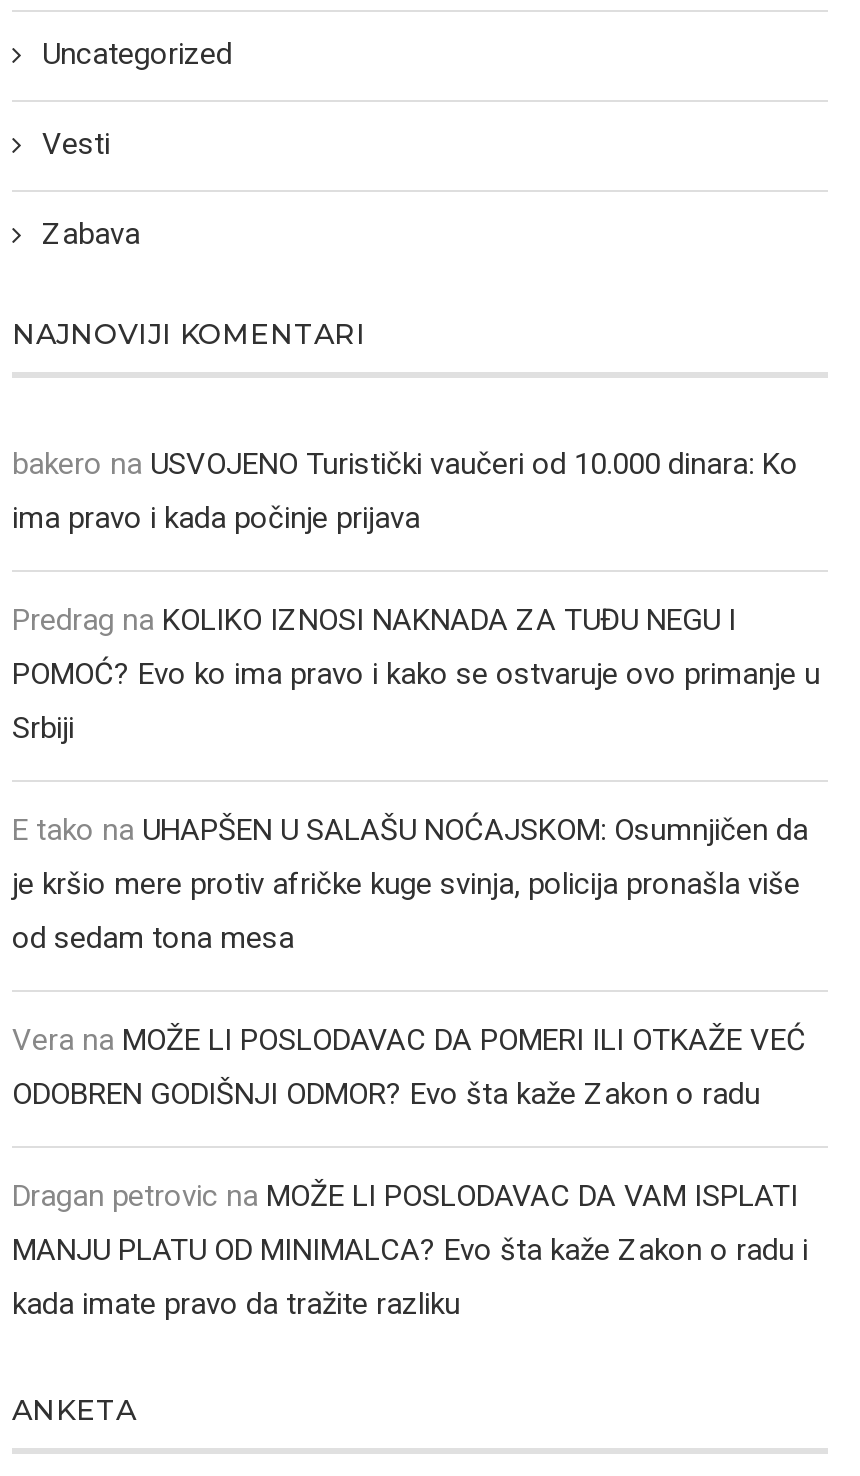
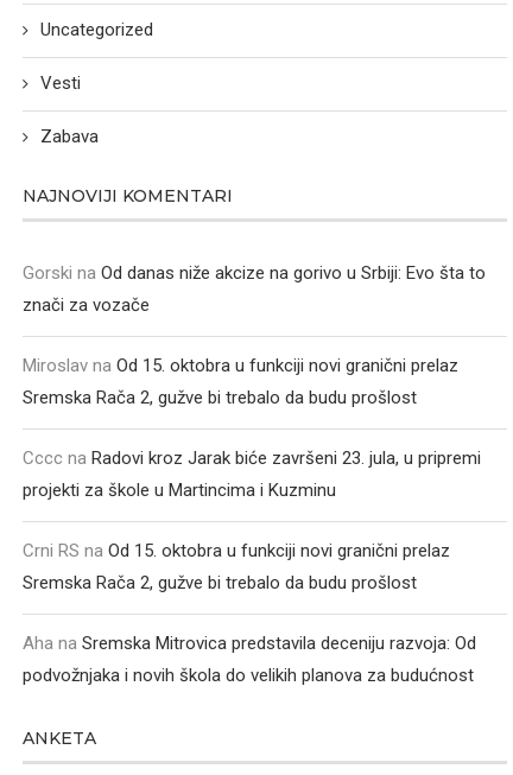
[12,446,820,1322] bakero na USVOJENO Turistički vaučeri od 10.000 dinara: Ko | ima pravo i kada počinje prijava | Predrag na KOLIKO IZNOSI NAKNADA ZA TUĐU NEGU I | POMOĆ? Evo ko ima pravo i kako se ostvaruje ovo primanje u | Srbiji | E tako na UHAPŠEN U SALAŠU NOĆAJSKOM: Osumnjičen da | je kršio mere protiv afričke kuge svinja, policija pronašla više | od sedam tona mesa | Vera na MOŽE LI POSLODAVAC DA POMERI ILI OTKAŽE VEĆ | ODOBREN GODIŠNJI ODMOR? Evo šta kaže Zakon o radu | Dragan petrovic na MOŽE LI POSLODAVAC DA VAM ISPLATI | MANJU PLATU OD MINIMALCA? Evo šta kaže Zakon o radu i | kada imate pravo da tražite razliku -> [23,262,486,686] Gorski na Od danas niže akcize na gorivo u Srbiji: Evo šta to | znači za vozače | Miroslav na Od 15. oktobra u funkciji novi granični prelaz | Sremska Rača 2, gužve bi trebalo da budu prošlost | Cccc na Radovi kroz Jarak biće završeni 23. jula, u pripremi | projekti za škole u Martincima i Kuzminu | Crni RS na Od 15. oktobra u funkciji novi granični prelaz | Sremska Rača 2, gužve bi trebalo da budu prošlost | Aha na Sremska Mitrovica predstavila deceniju razvoja: Od | podvožnjaka i novih škola do velikih planova za budućnost

